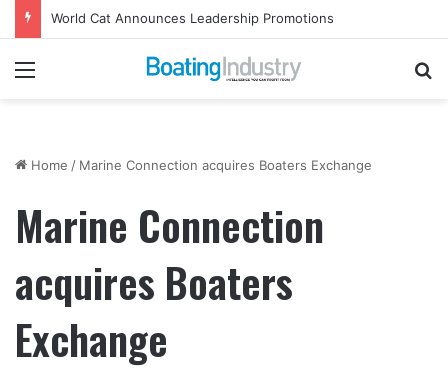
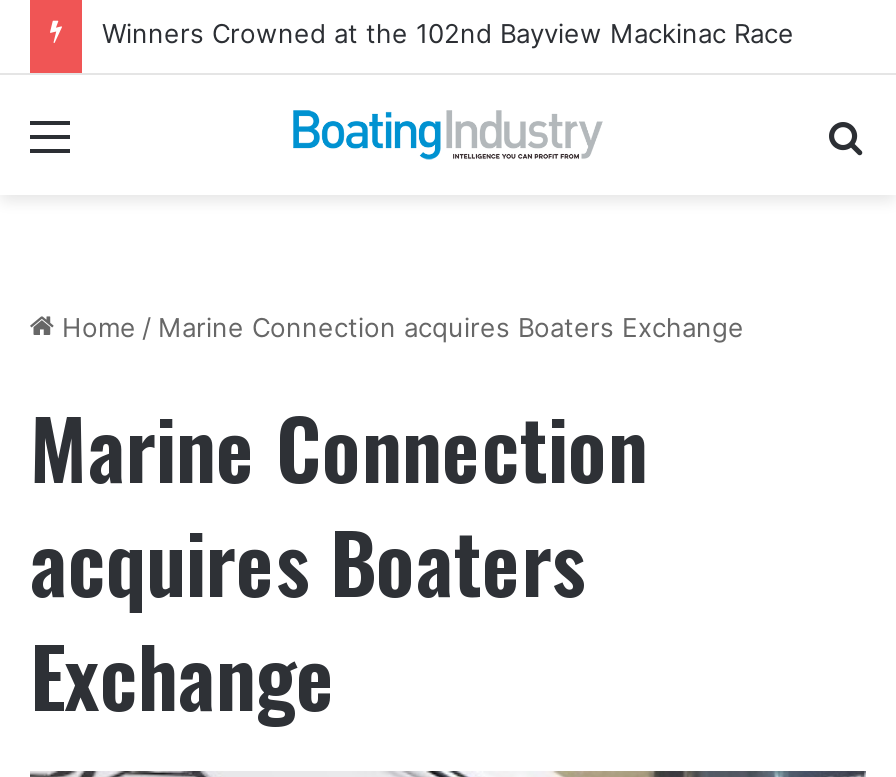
[51,10,334,26] World Cat Announces Leadership Promotions -> [102,17,794,49] Winners Crowned at the 102nd Bayview Mackinac Race

